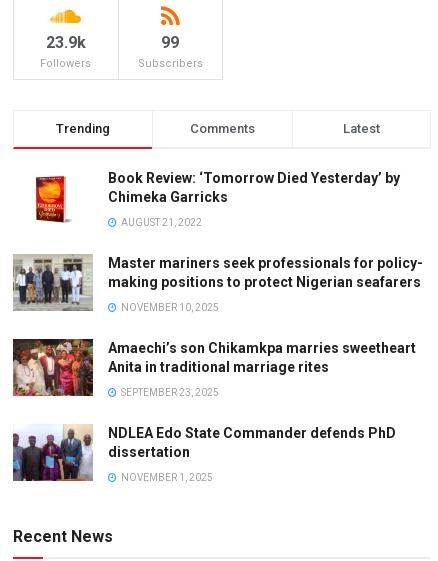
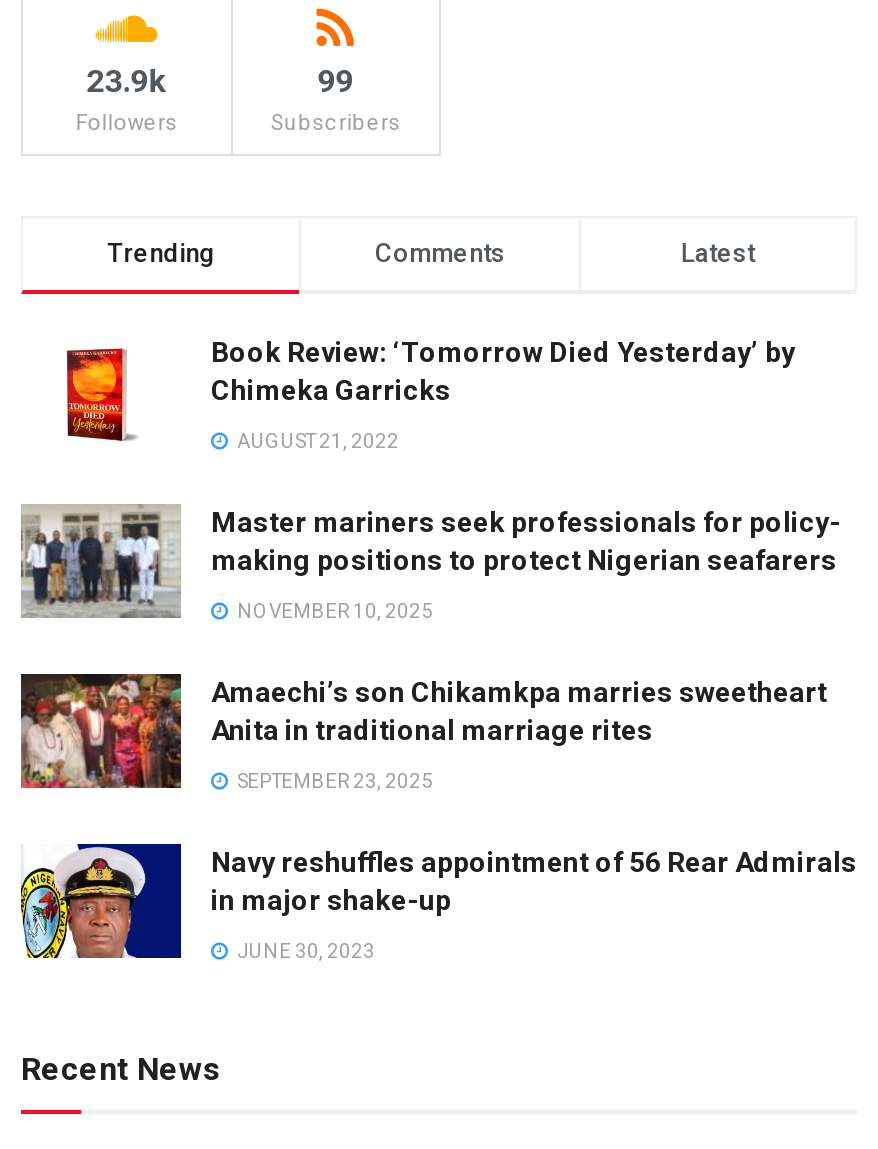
[12,424,396,482] [image] | NDLEA Edo State Commander defends PhD | dissertation -> [19,842,857,960] [image] | Navy reshuffles appointment of 56 Rear Admirals | in major shake-up
[119,472,213,483] NOVEMBER 1, 2025 -> [233,940,375,962] JUNE 30, 2023

